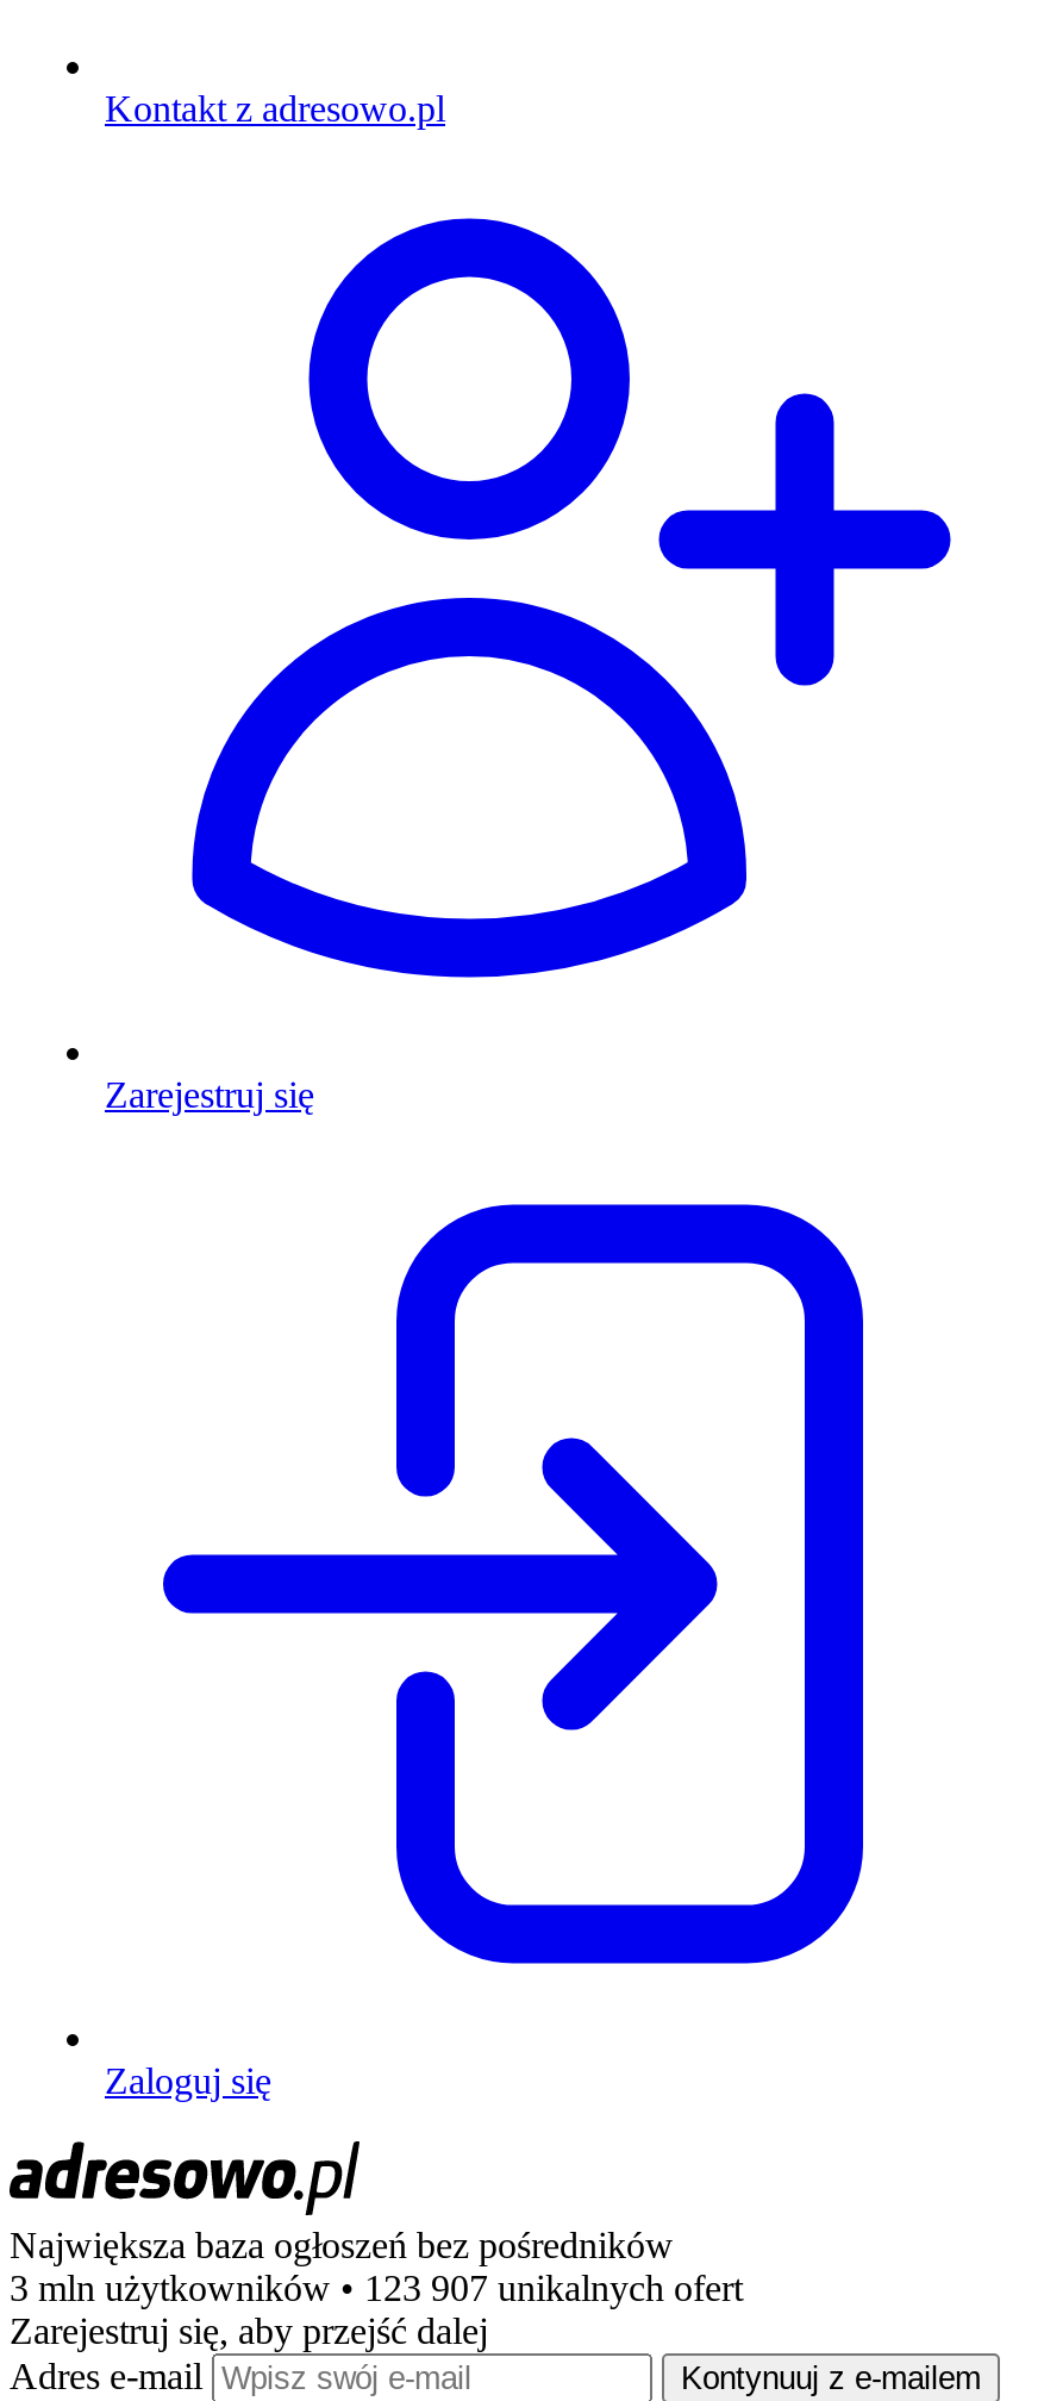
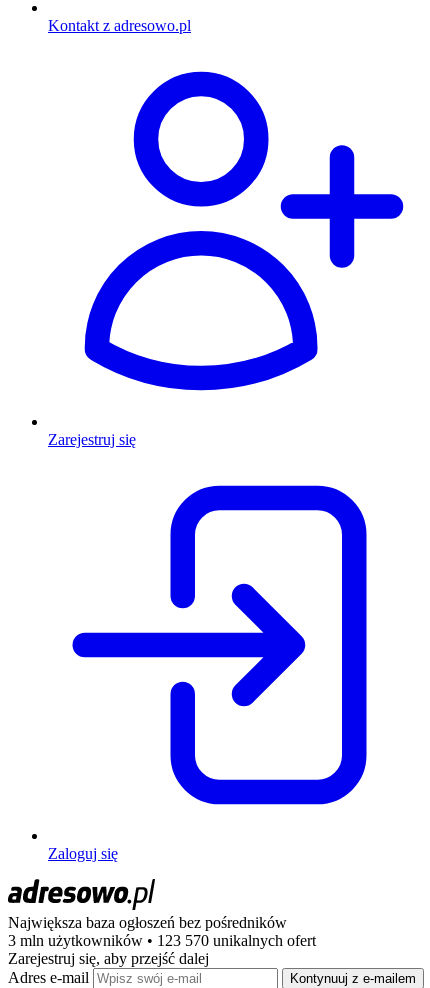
[10,2267,743,2308] 3 mln użytkowników • 123 907 unikalnych ofert -> [8,932,316,949] 3 mln użytkowników • 123 570 unikalnych ofert

